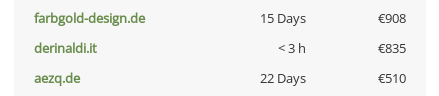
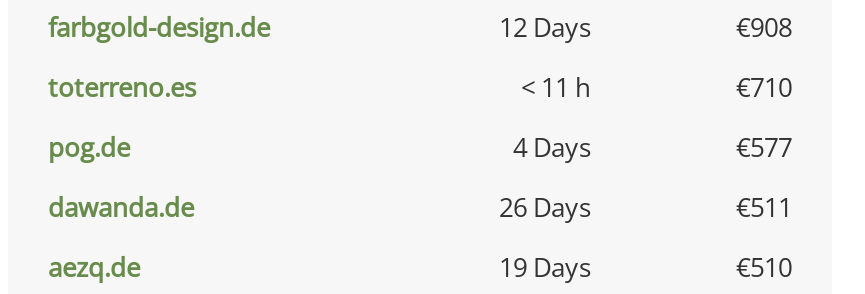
[259,9,305,27] 15 Days -> [499,9,591,45] 12 Days
[34,39,406,57] derinaldi.it | < 3 h | €835 -> [48,69,792,225] toterreno.es | < 11 h | €710 | pog.de | 4 Days | €577 | dawanda.de | 26 Days | €511
[259,69,305,87] 22 Days -> [499,249,591,285] 19 Days

